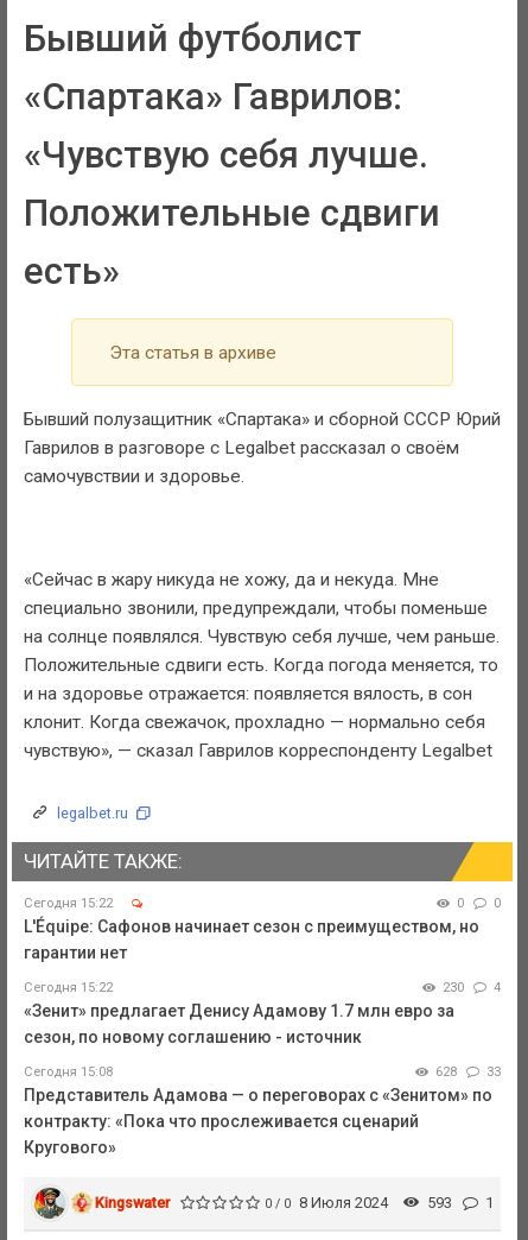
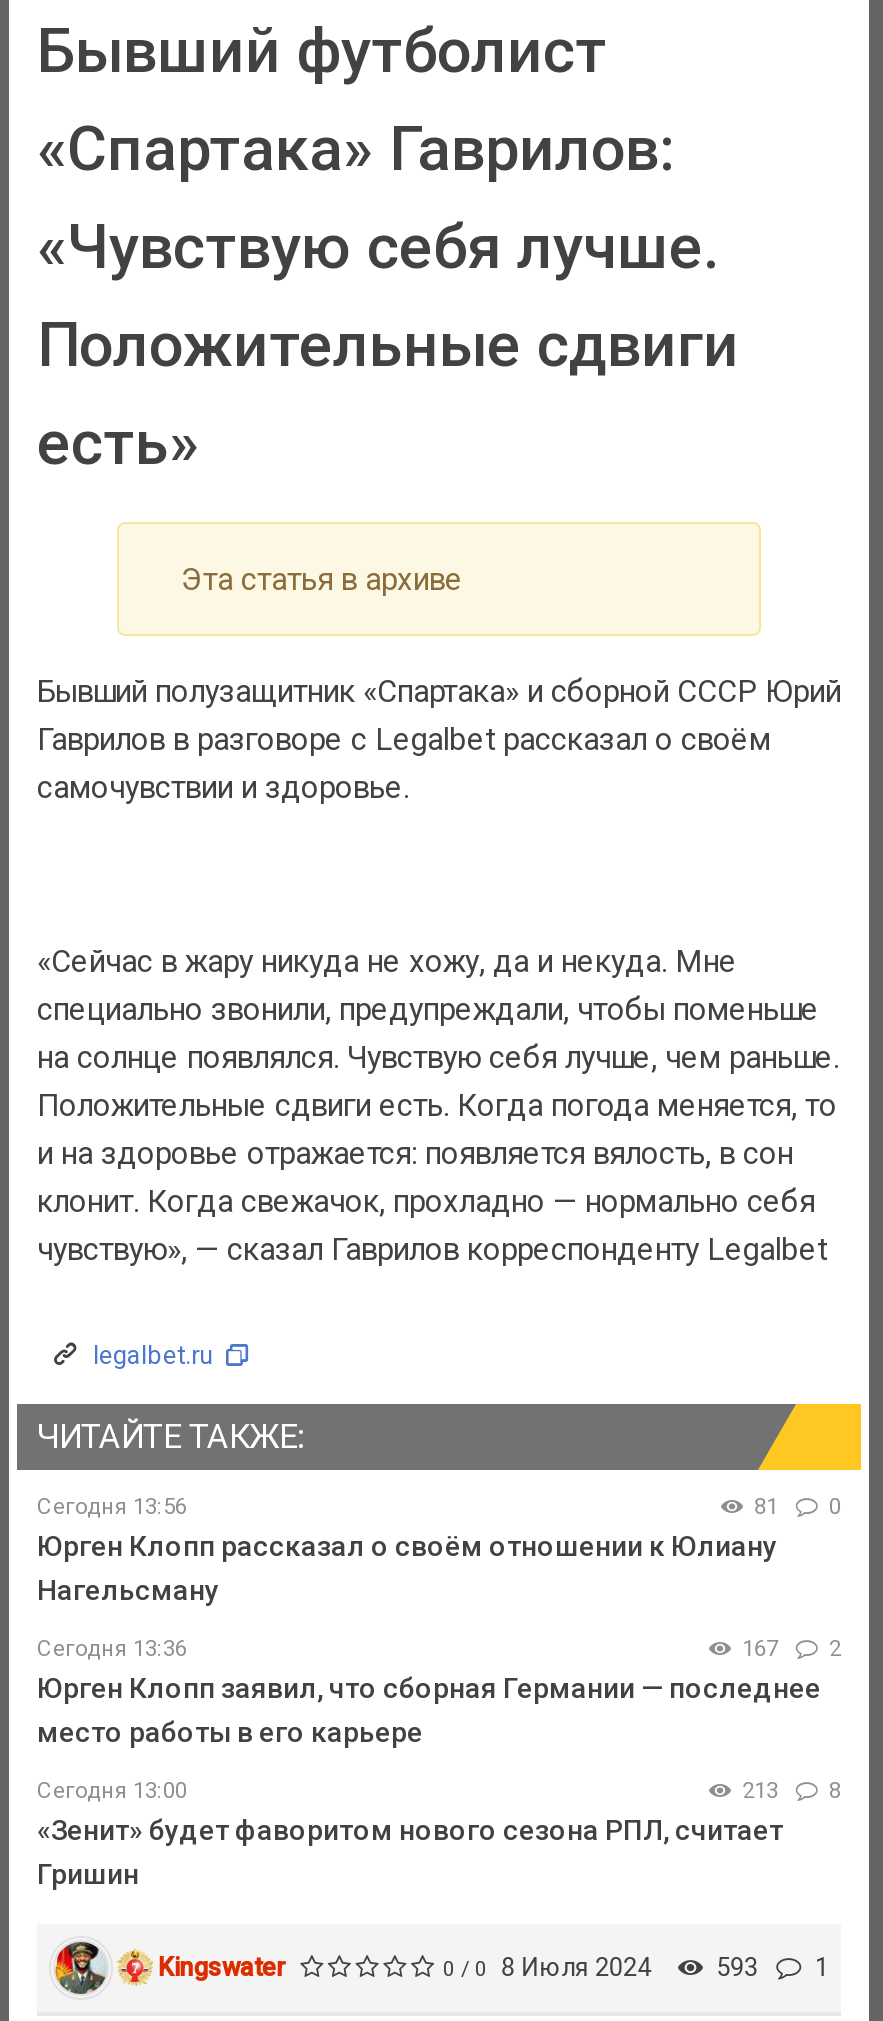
[24,896,113,911] Сегодня 15:22 -> [37,1494,784,1520] Сегодня 13:56 | 81
[24,896,501,962] 0 | L'Équipe: Сафонов начинает сезон с преимуществом, но | гарантии нет -> [37,1530,777,1606] Юрген Клопп рассказал о своём отношении к Юлиану | Нагельсману
[24,980,501,1046] Сегодня 15:22 | 230 | 4 | «Зенит» предлагает Денису Адамову 1.7 млн евро за | сезон, по новому соглашению - источник -> [37,1636,841,1748] Сегодня 13:36 | 167 | 2 | Юрген Клопп заявил, что сборная Германии — последнее | место работы в его карьере
[24,1064,501,1157] Сегодня 15:08 | 628 | 33 | Представитель Адамова — о переговорах с «Зенитом» по | контракту: «Пока что прослеживается сценарий | Кругового» -> [37,1777,841,1889] Сегодня 13:00 | 213 | 8 | «Зенит» будет фаворитом нового сезона РПЛ, считает | Гришин

